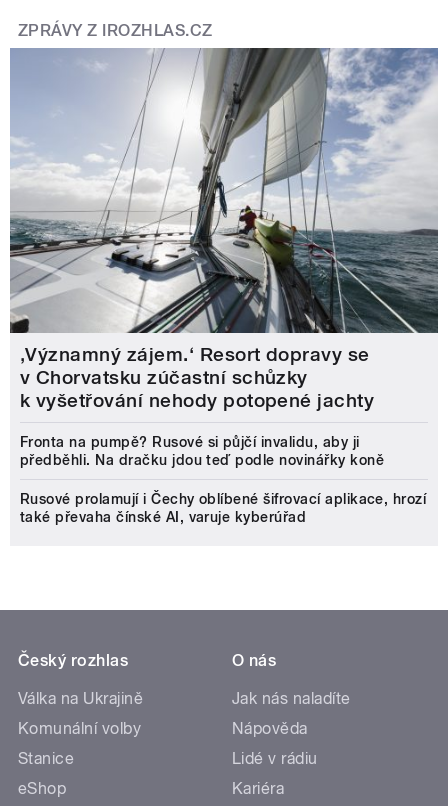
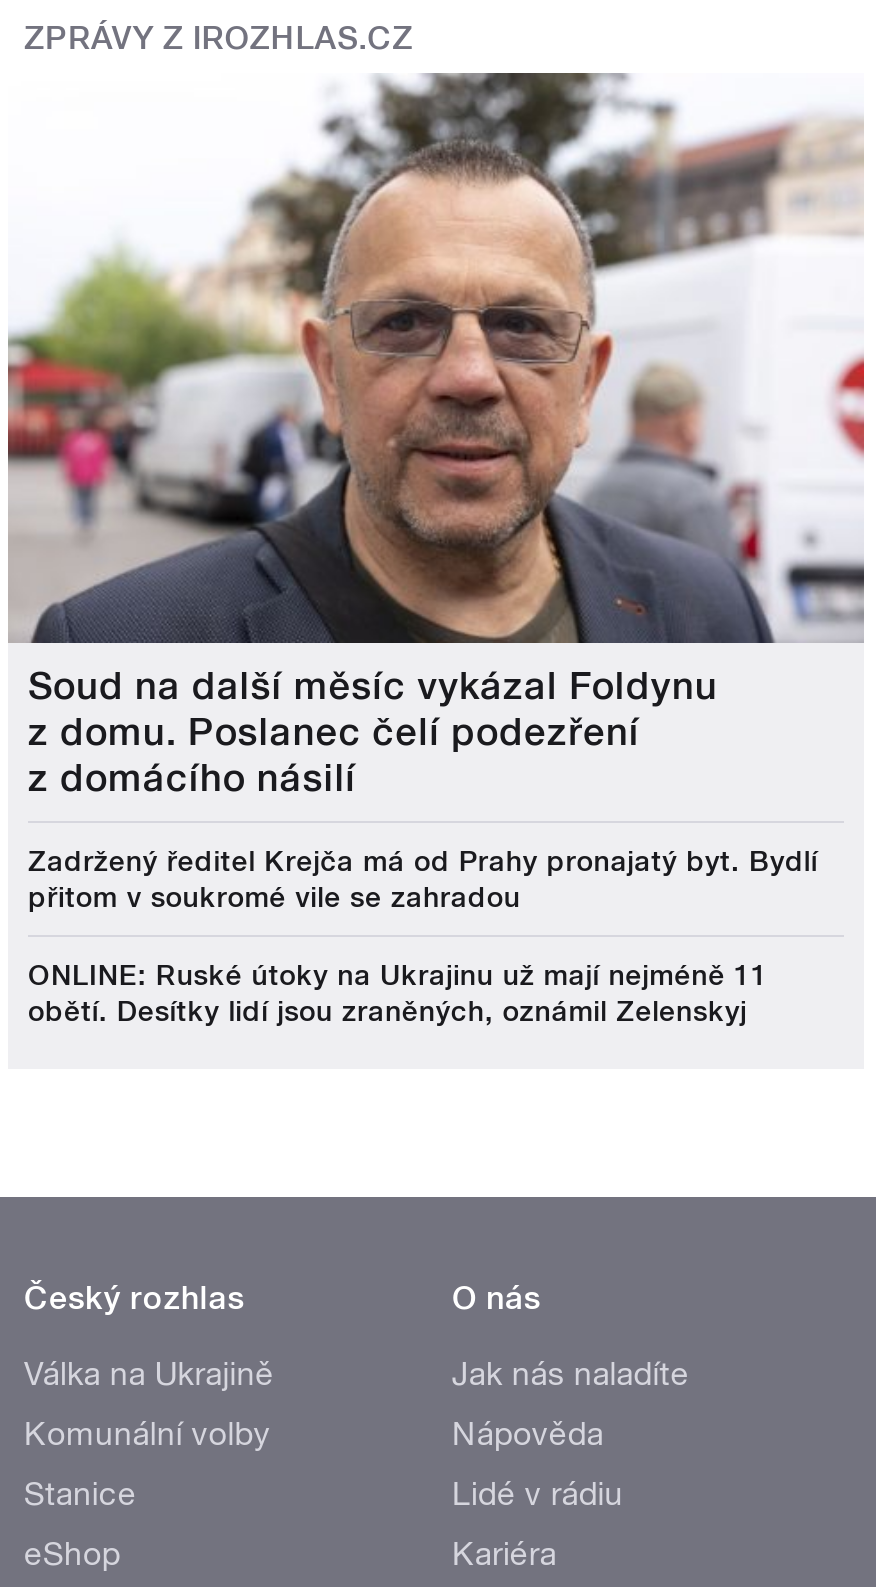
[9,47,439,412] [image] | ‚Významný zájem.‘ Resort dopravy se | v Chorvatsku zúčastní schůzky | k vyšetřování nehody potopené jachty -> [8,73,866,802] [image] | Soud na další měsíc vykázal Foldynu | z domu. Poslanec čelí podezření | z domácího násilí
[20,434,384,468] Fronta na pumpě? Rusové si půjčí invalidu, aby ji | předběhli. Na dračku jdou teď podle novinářky koně -> [28,846,818,914] Zadržený ředitel Krejča má od Prahy pronajatý byt. Bydlí | přitom v soukromé vile se zahradou
[20,491,426,525] Rusové prolamují i Čechy oblíbené šifrovací aplikace, hrozí | také převaha čínské AI, varuje kyberúřad -> [28,960,768,1028] ONLINE: Ruské útoky na Ukrajinu už mají nejméně 11 | obětí. Desítky lidí jsou zraněných, oznámil Zelenskyj

